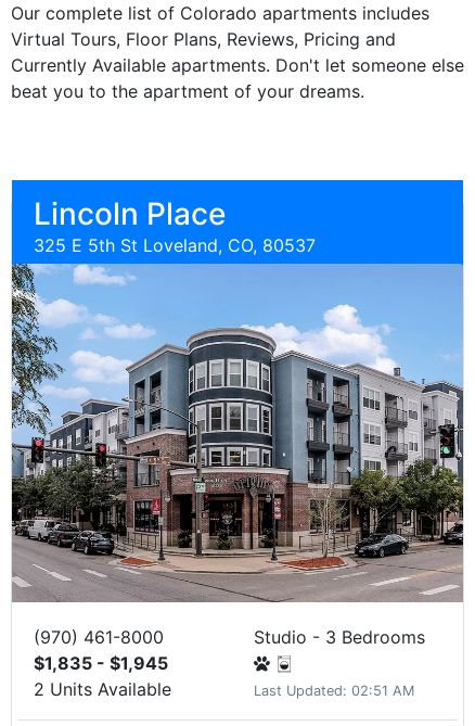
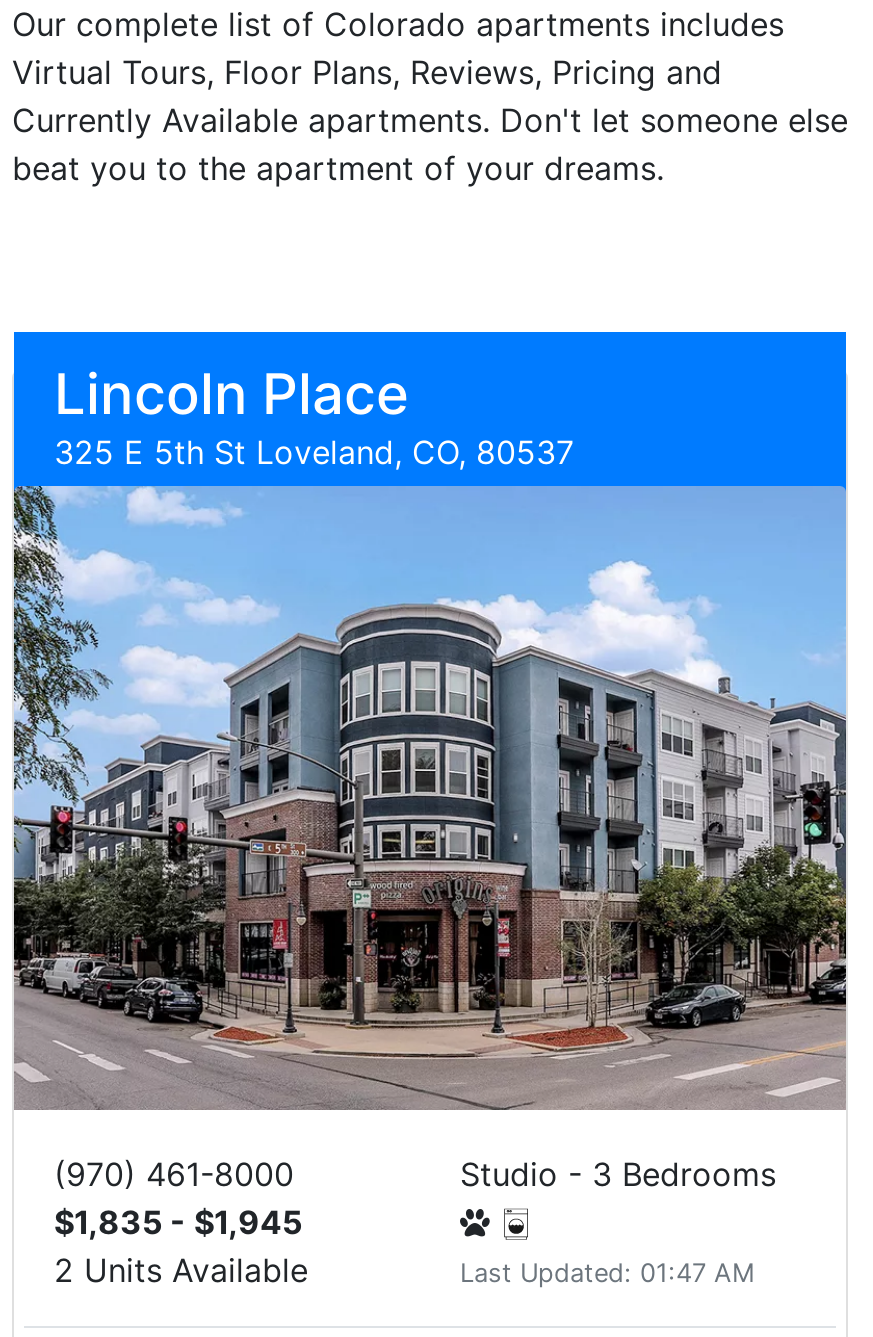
[254,683,414,699] Last Updated: 02:51 AM -> [460,1258,754,1288] Last Updated: 01:47 AM

